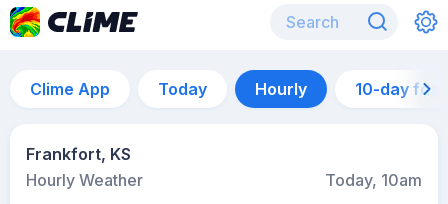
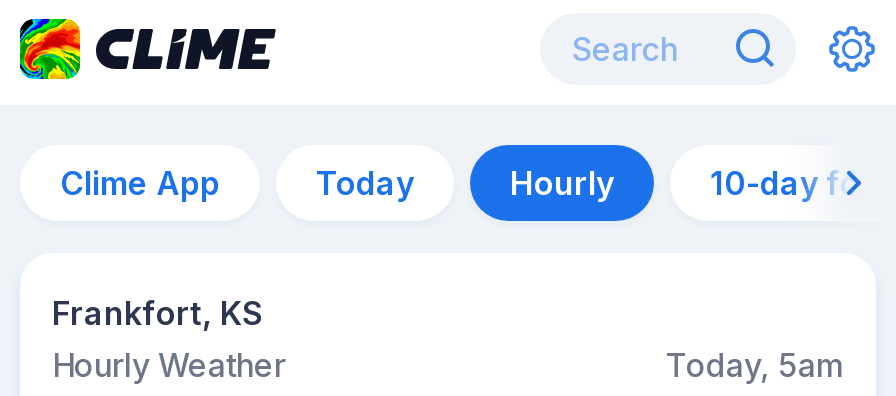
[325,170,422,190] Today, 10am -> [666,345,844,385] Today, 5am

